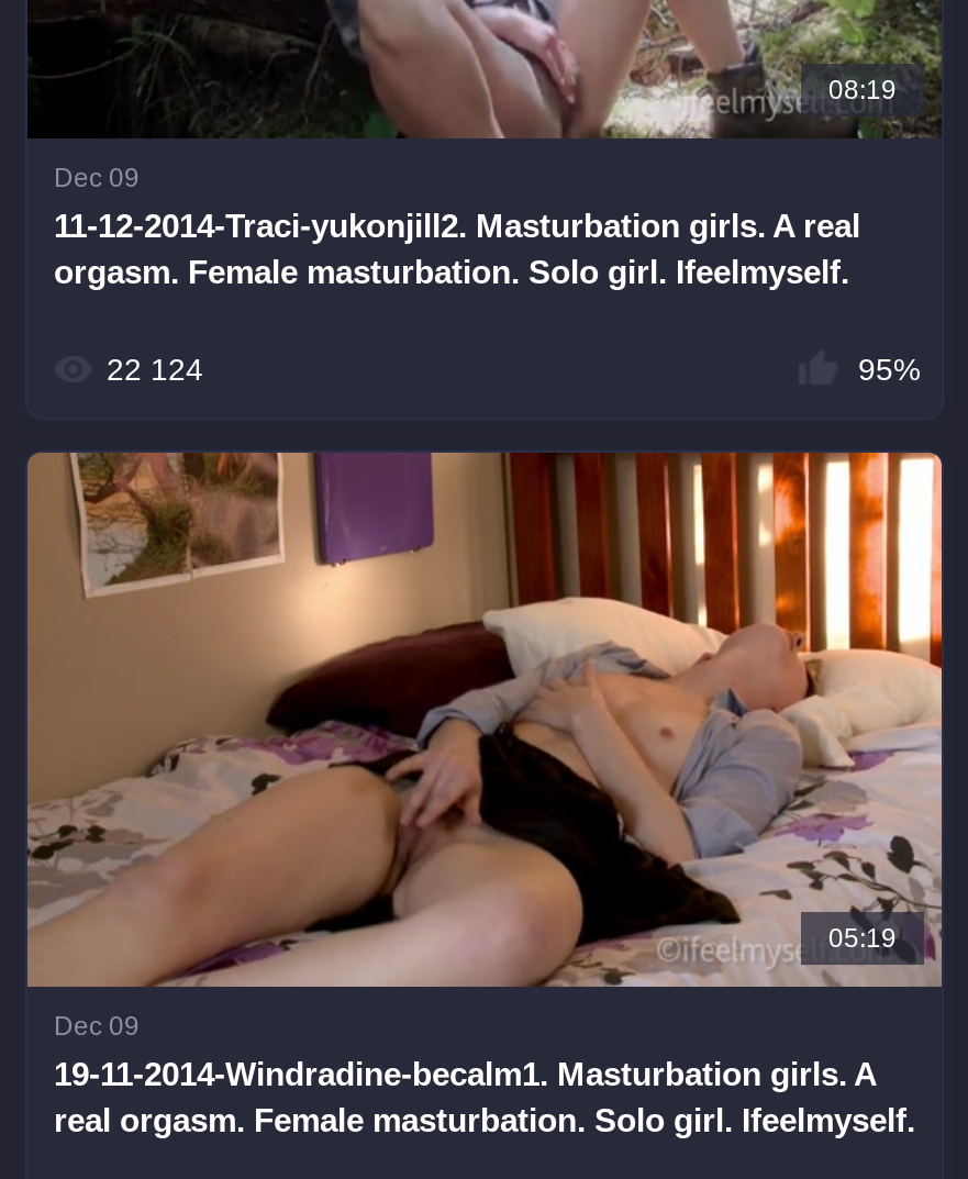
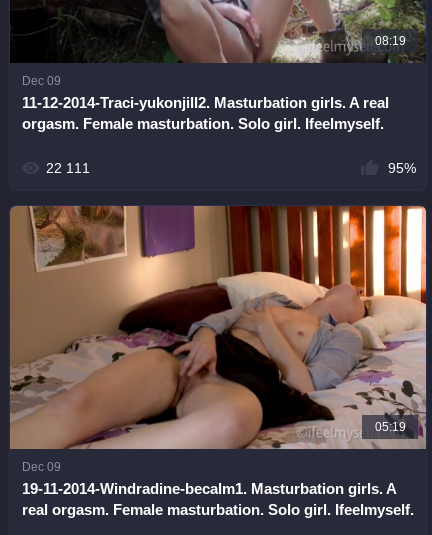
[107,352,203,388] 22 124 -> [46,160,90,176] 22 111

